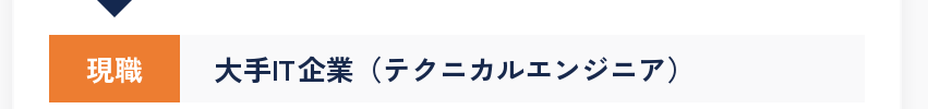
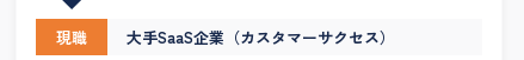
[215,49,695,90] 大手IT企業（テクニカルエンジニア） -> [127,26,395,49] 大手SaaS企業（カスタマーサクセス）

